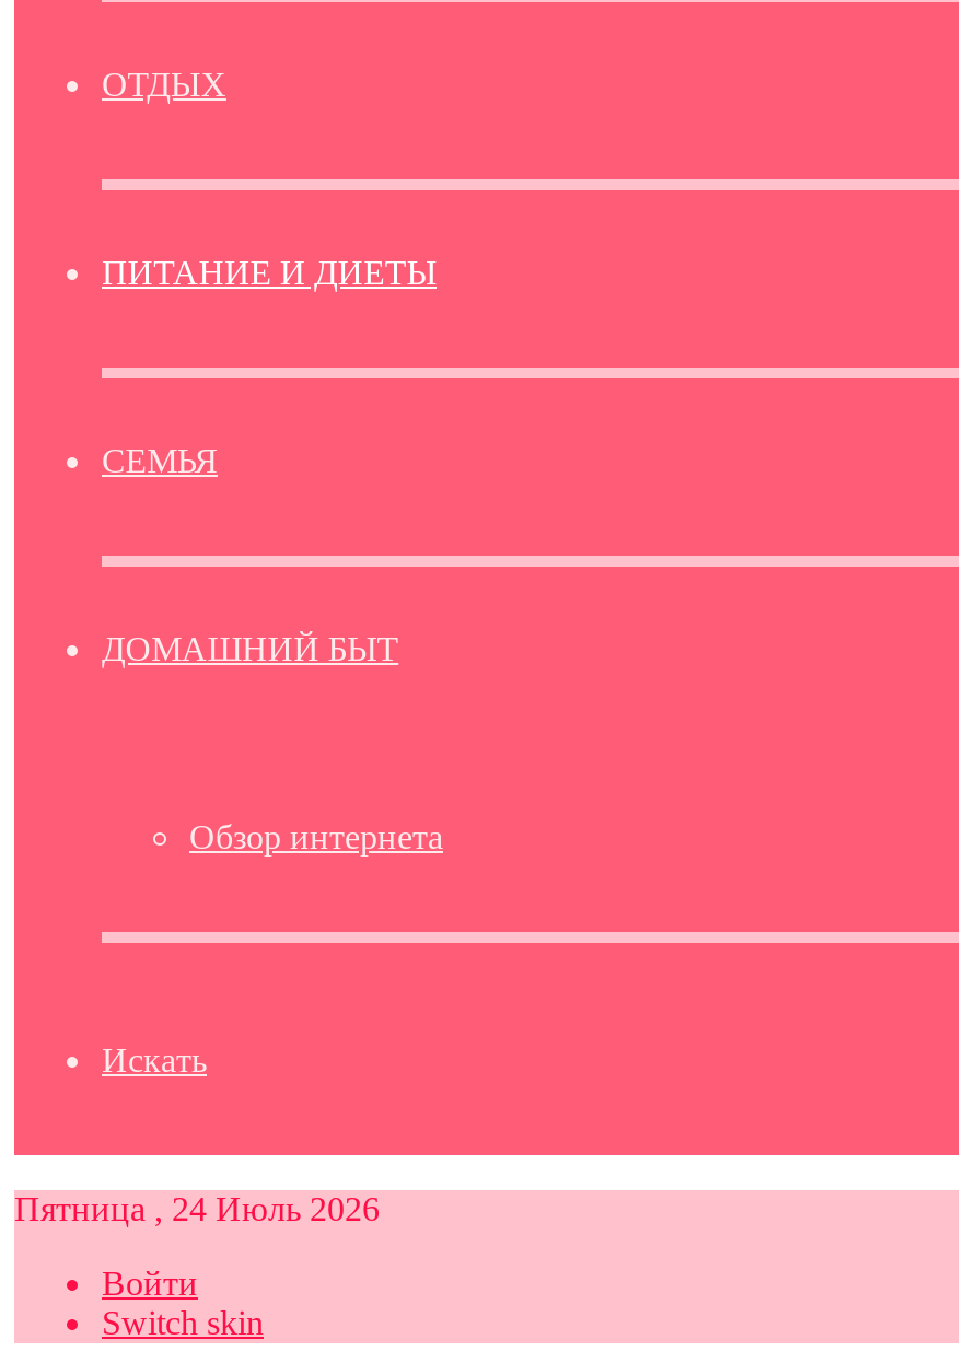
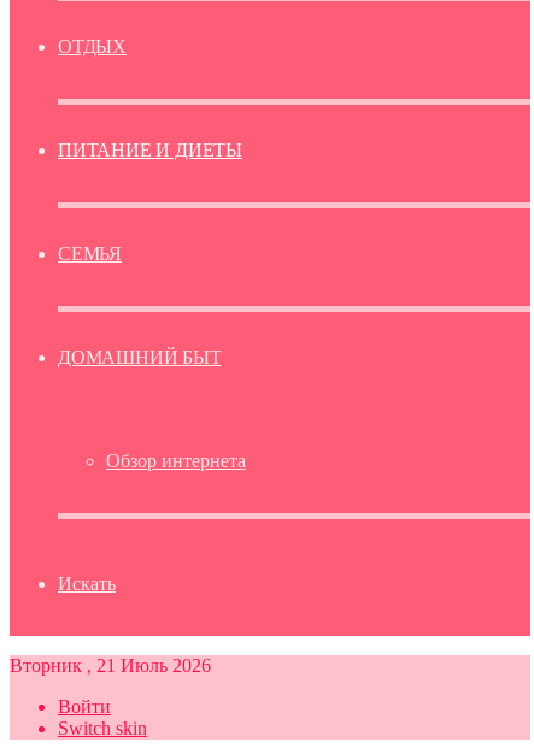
[14,1190,380,1227] Пятница , 24 Июль 2026 -> [10,655,211,676] Вторник , 21 Июль 2026

